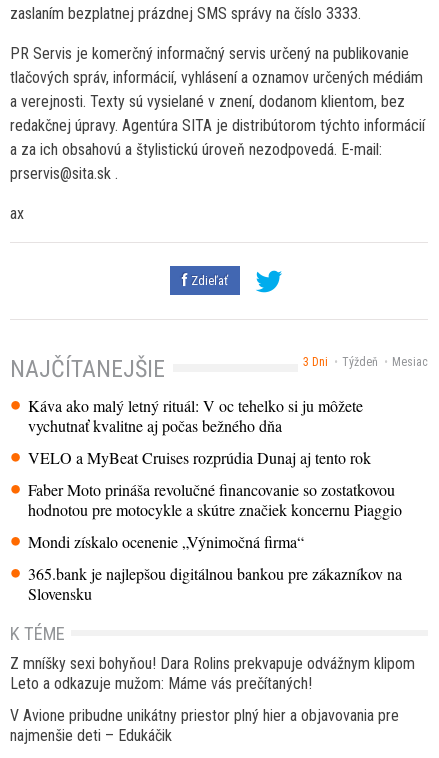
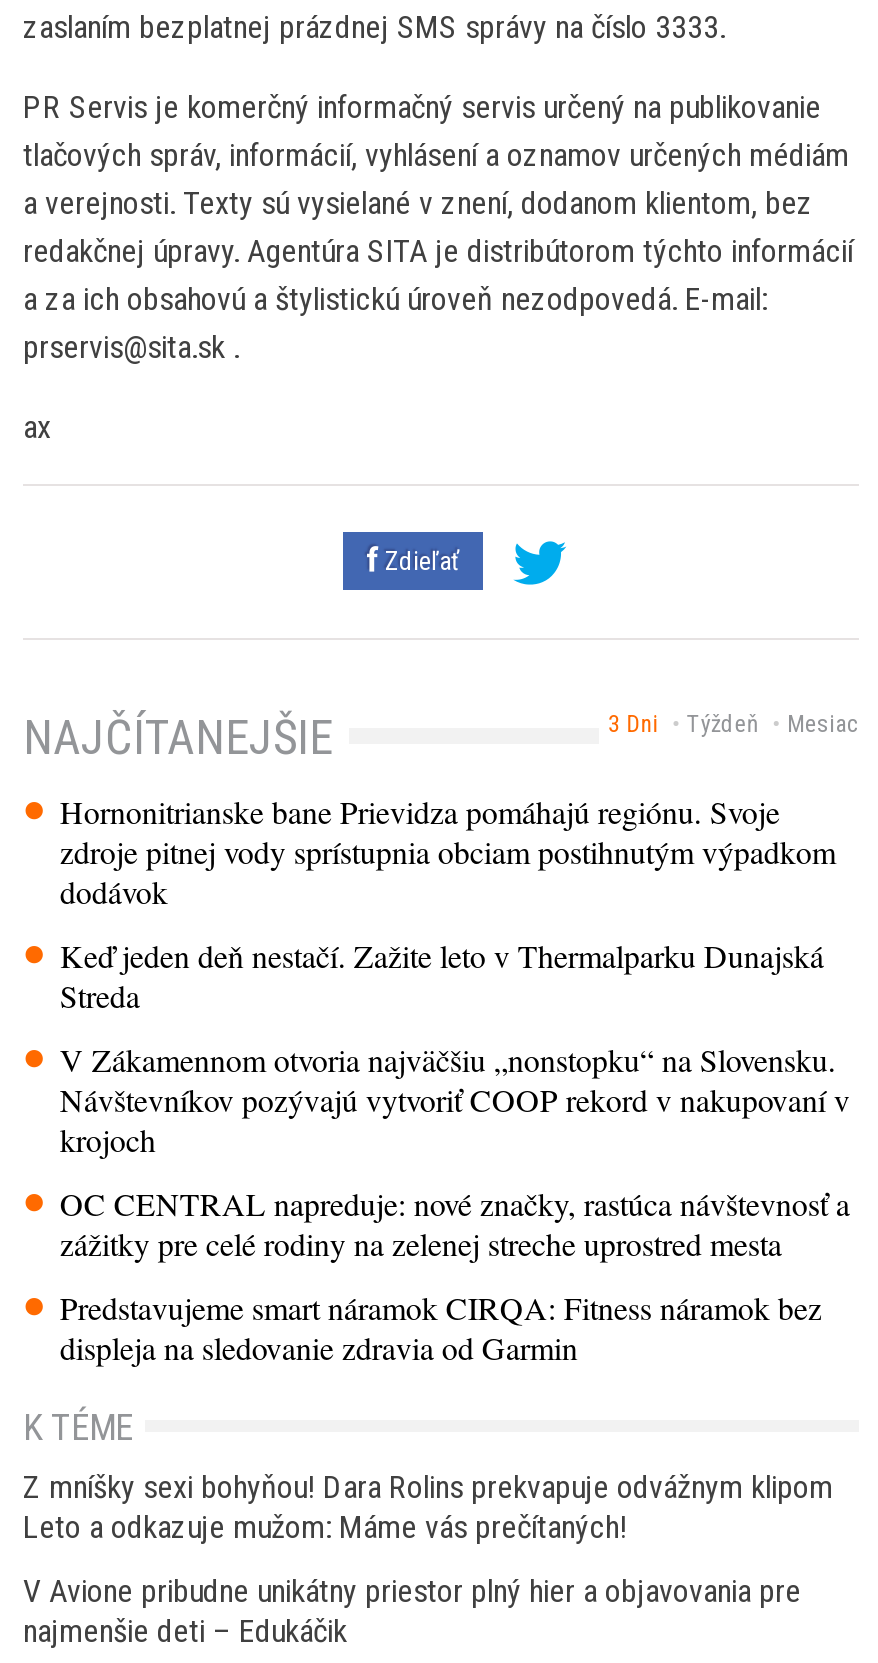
[28,395,363,436] Káva ako malý letný rituál: V oc tehelko si ju môžete | vychutnať kvalitne aj počas bežného dňa -> [60,790,836,912] Hornonitrianske bane Prievidza pomáhajú regiónu. Svoje | zdroje pitnej vody sprístupnia obciam postihnutým výpadkom | dodávok
[28,447,371,468] VELO a MyBeat Cruises rozprúdia Dunaj aj tento rok -> [60,934,824,1016] Keď jeden deň nestačí. Zažite leto v Thermalparku Dunajská | Streda
[28,479,402,520] Faber Moto prináša revolučné financovanie so zostatkovou | hodnotou pre motocykle a skútre značiek koncernu Piaggio -> [60,1038,850,1160] V Zákamennom otvoria najväčšiu „nonstopku“ na Slovensku. | Návštevníkov pozývajú vytvoriť COOP rekord v nakupovaní v | krojoch
[28,531,304,552] Mondi získalo ocenenie „Výnimočná firma“ -> [60,1182,850,1264] OC CENTRAL napreduje: nové značky, rastúca návštevnosť a | zážitky pre celé rodiny na zelenej streche uprostred mesta
[28,563,402,604] 365.bank je najlepšou digitálnou bankou pre zákazníkov na | Slovensku -> [60,1286,822,1368] Predstavujeme smart náramok CIRQA: Fitness náramok bez | displeja na sledovanie zdravia od Garmin

